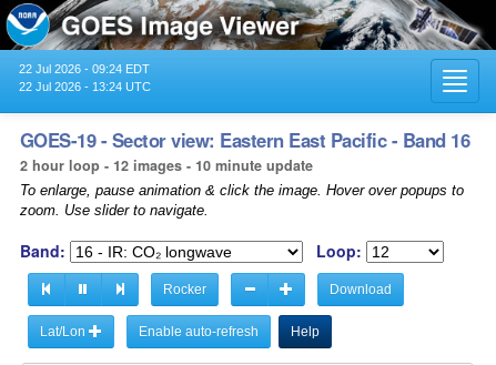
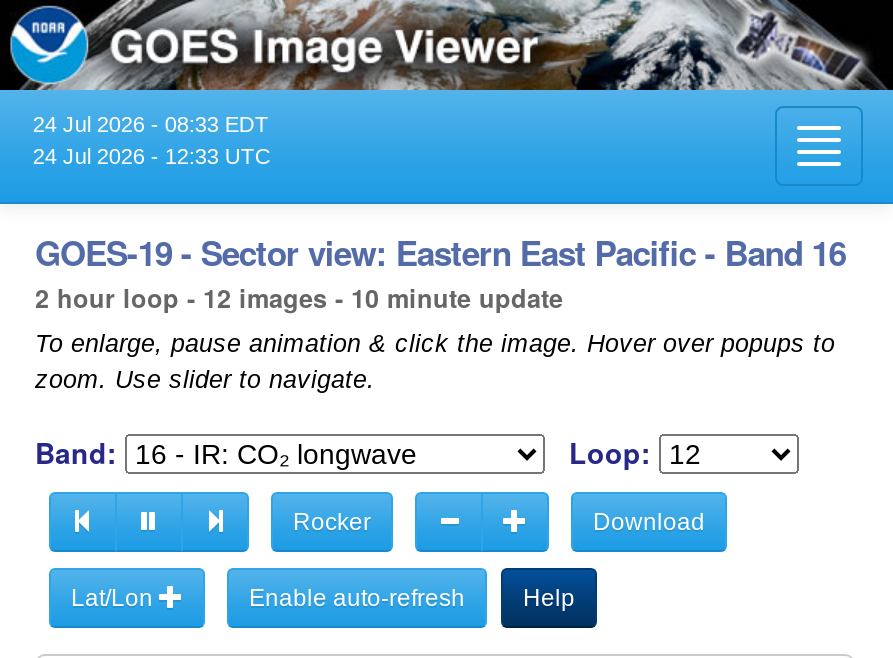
[19,62,150,75] 22 Jul 2026 - 09:24 EDT -> [33,112,269,136] 24 Jul 2026 - 08:33 EDT
[19,80,151,93] 22 Jul 2026 - 13:24 UTC -> [33,144,271,168] 24 Jul 2026 - 12:33 UTC

